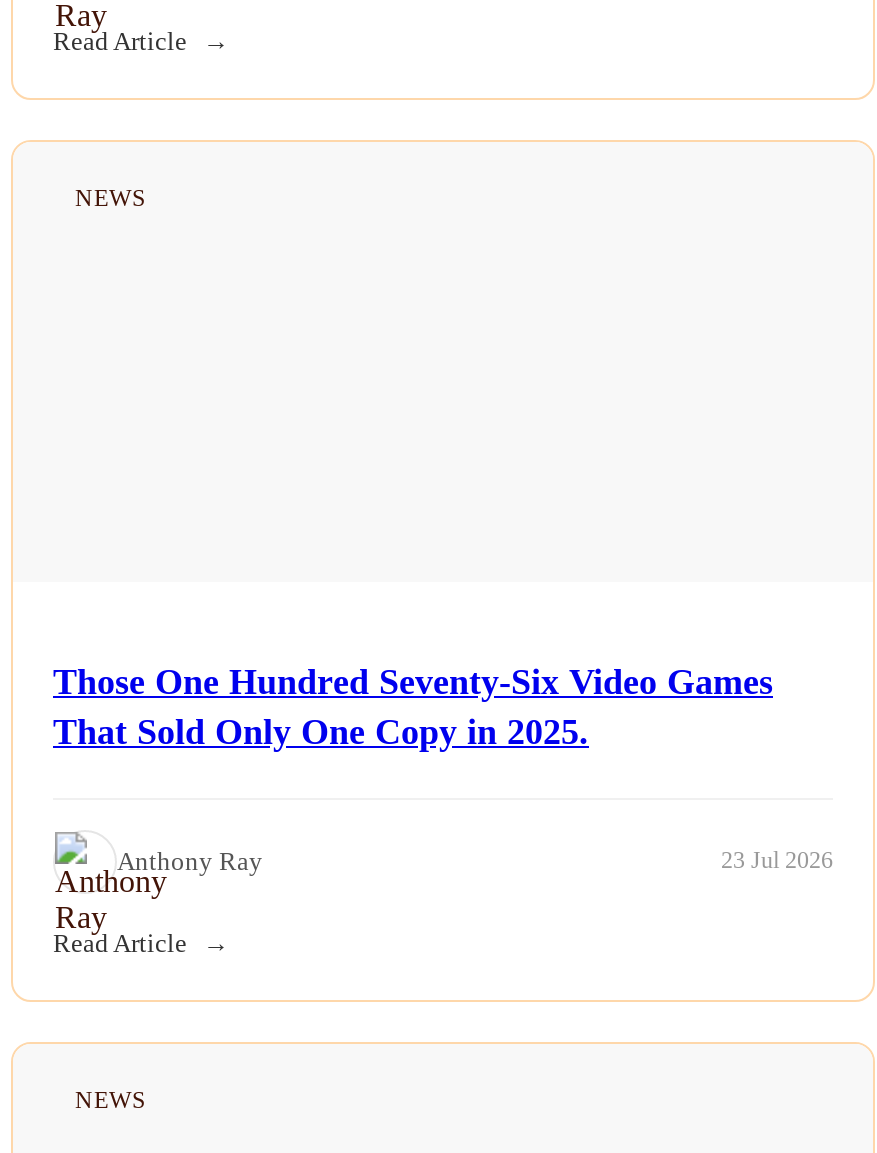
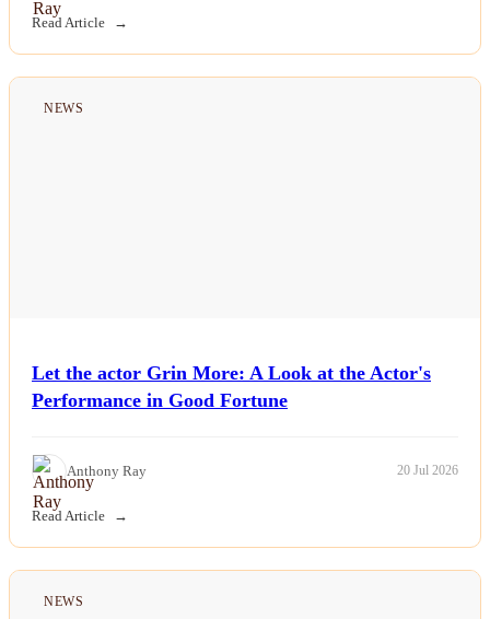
[53,661,773,751] Those One Hundred Seventy-Six Video Games | That Sold Only One Copy in 2025. -> [32,362,431,411] Let the actor Grin More: A Look at the Actor's | Performance in Good Fortune
[721,846,833,874] 23 Jul 2026 -> [397,463,458,478] 20 Jul 2026

